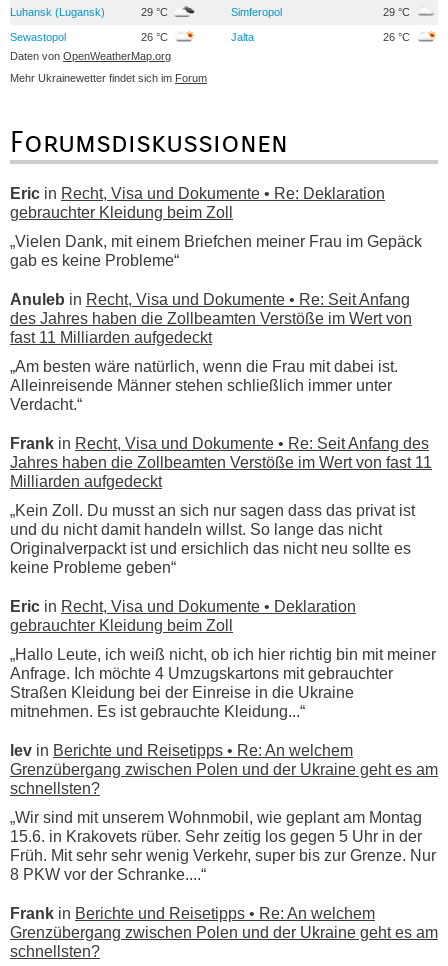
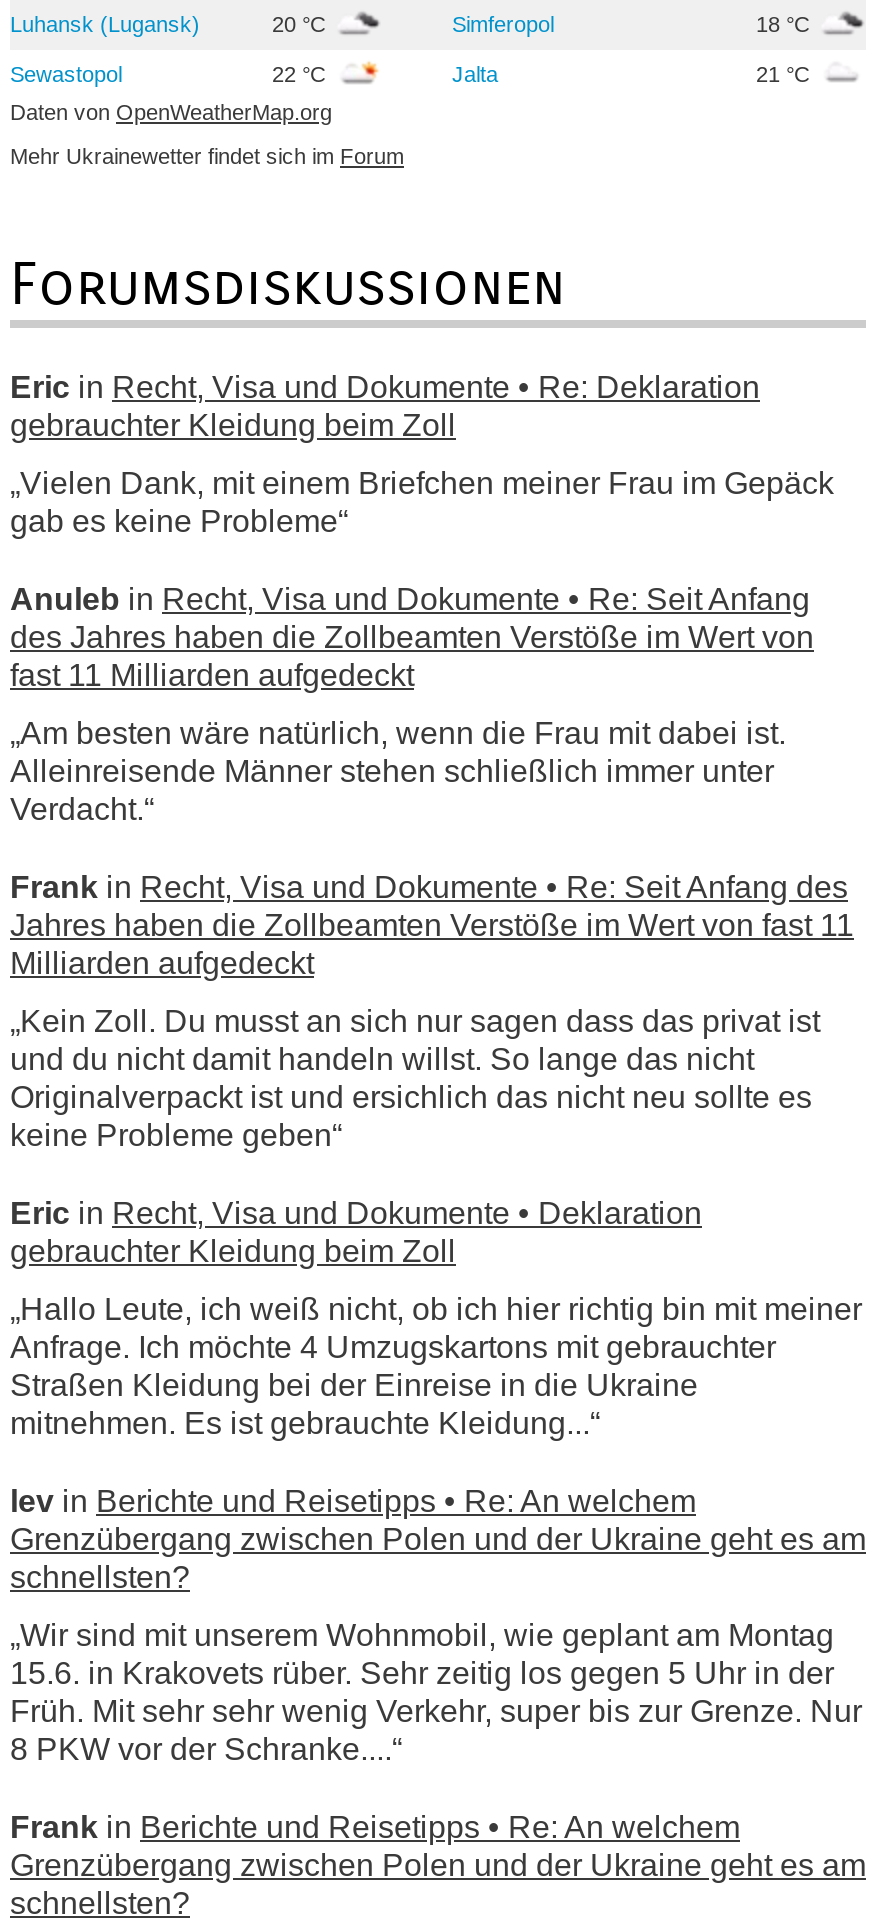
[141,5,171,17] 29 °C -> [272,11,332,35] 20 °C
[383,5,413,17] 29 °C -> [756,11,816,35] 18 °C
[141,30,171,42] 26 °C -> [272,61,332,85] 22 °C
[383,30,413,42] 26 °C -> [756,61,816,85] 21 °C

